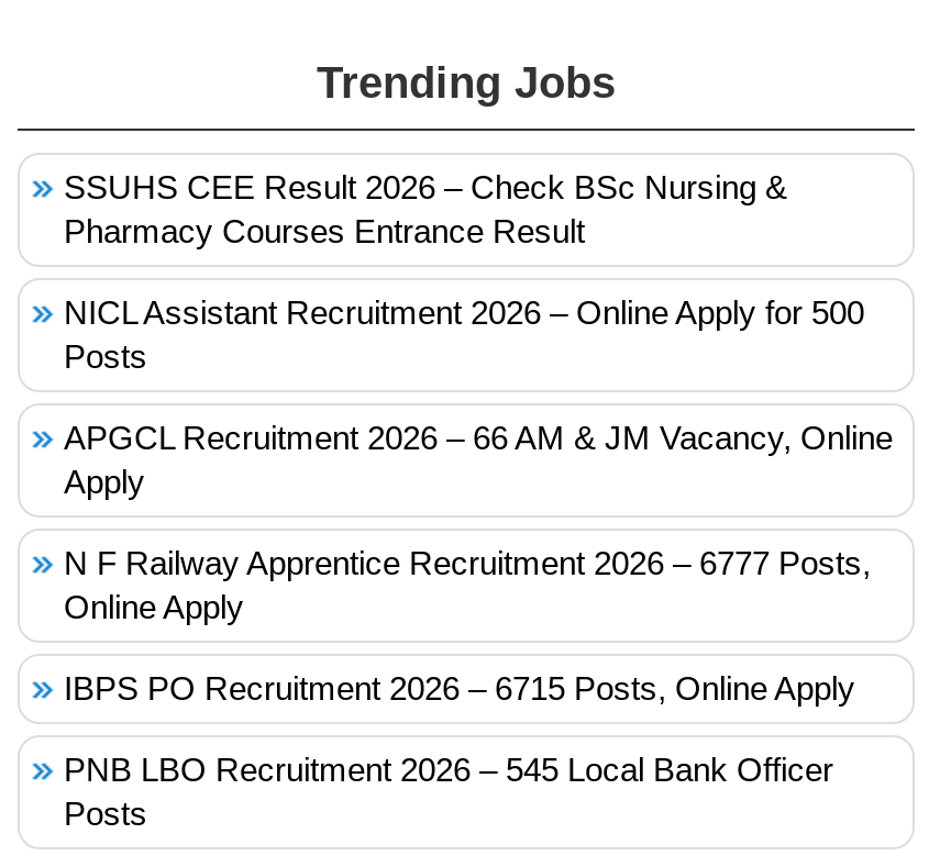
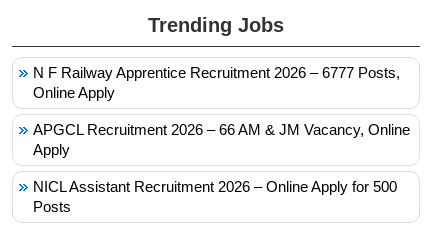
[64,169,787,375] SSUHS CEE Result 2026 – Check BSc Nursing & | Pharmacy Courses Entrance Result | Posts -> none
moved [64,294,864,331] -> [33,178,397,195]: NICL Assistant Recruitment 2026 – Online Apply for 500
moved [64,419,893,500] -> [33,121,410,158]: APGCL Recruitment 2026 – 66 AM & JM Vacancy, Online | Apply
moved [64,544,871,626] -> [33,64,400,101]: N F Railway Apprentice Recruitment 2026 – 6777 Posts, | Online Apply
[64,670,855,707] IBPS PO Recruitment 2026 – 6715 Posts, Online Apply -> none
[64,751,833,788] PNB LBO Recruitment 2026 – 545 Local Bank Officer -> none

